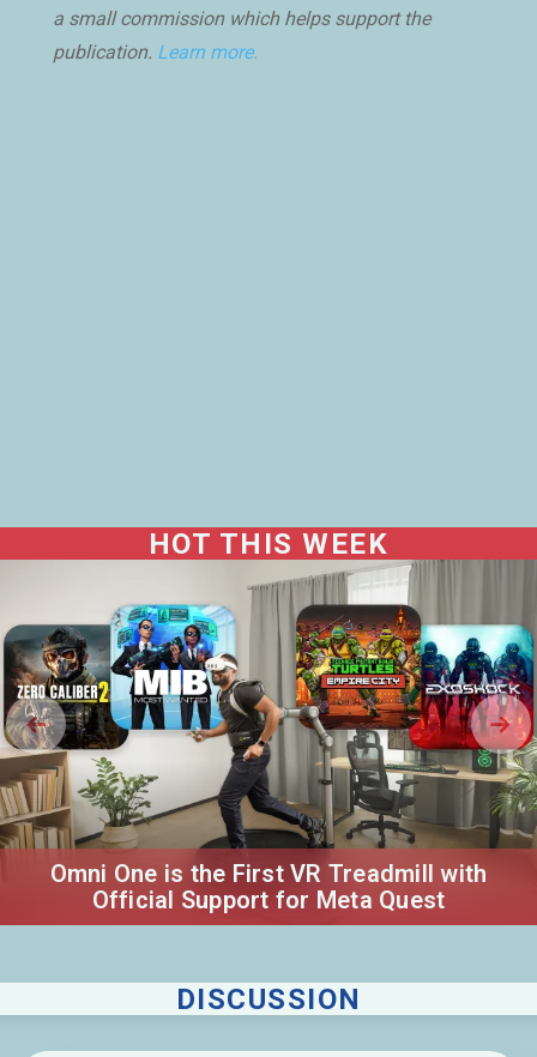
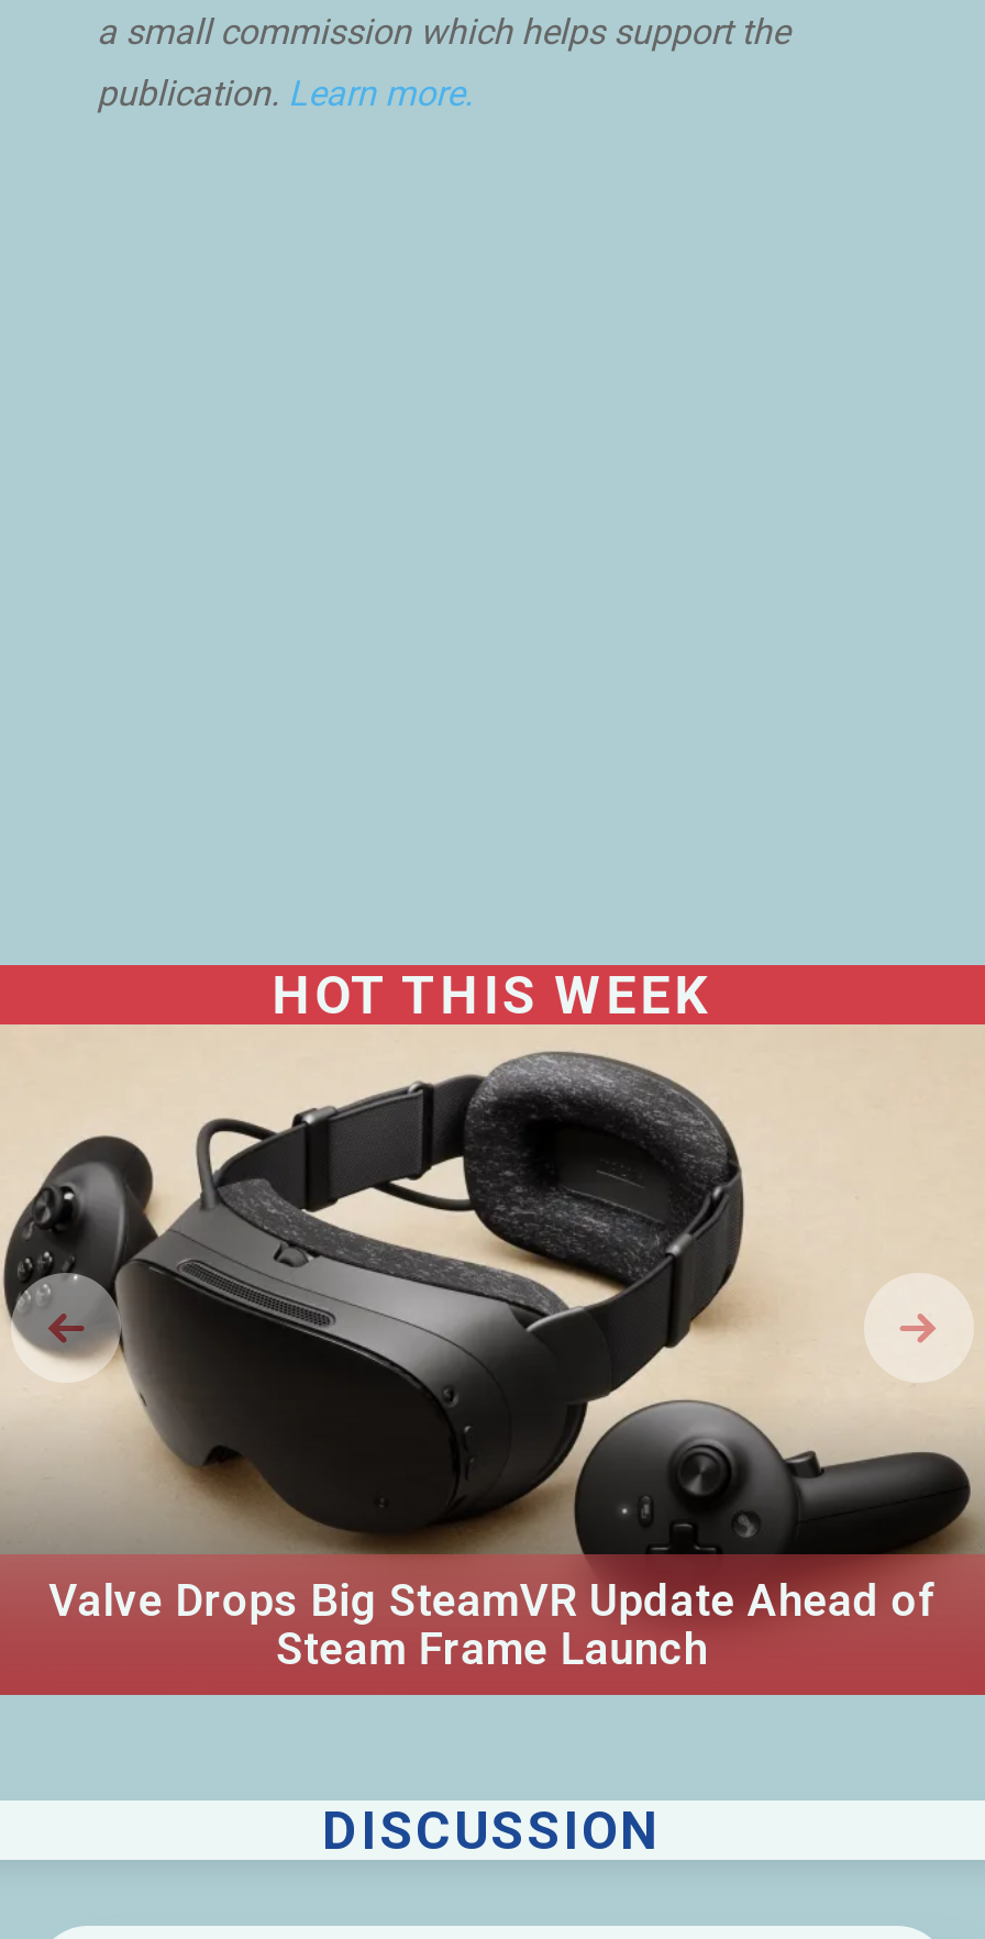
[4,558,533,914] [image] | Omni One is the First VR Treadmill with | Official Support for Meta Quest -> [7,1022,978,1677] [image] | Valve Drops Big SteamVR Update Ahead of | Steam Frame Launch

